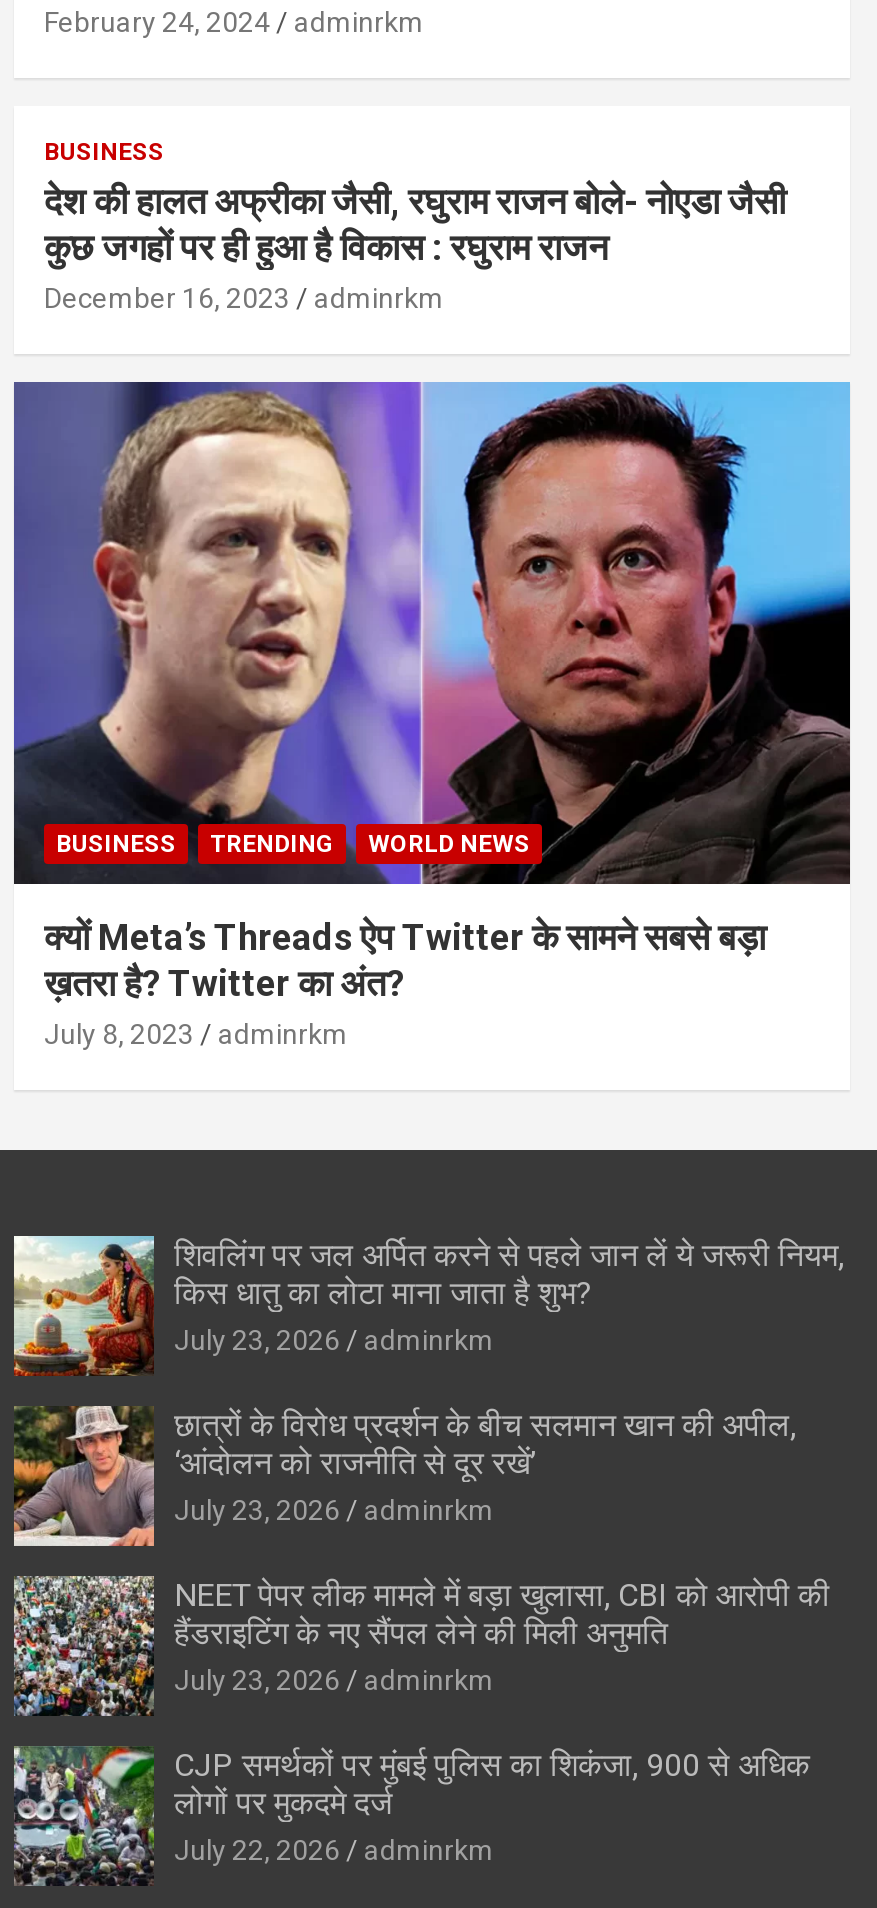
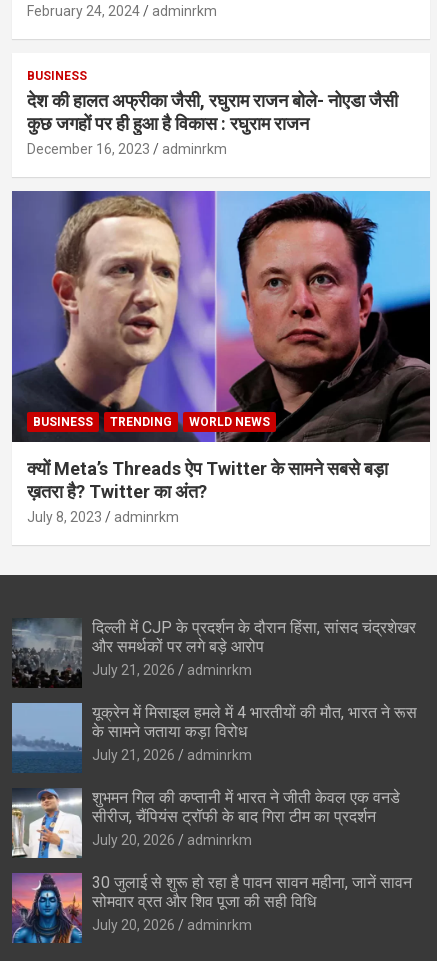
[12,1234,844,1378] [image] | शिवलिंग पर जल अर्पित करने से पहले जान लें ये जरूरी नियम, | किस धातु का लोटा माना जाता है शुभ? | July 23, 2026 -> [12,618,416,688] [image] | दिल्ली में CJP के प्रदर्शन के दौरान हिंसा, सांसद चंद्रशेखर | और समर्थकों पर लगे बड़े आरोप | July 21, 2026
[12,1406,796,1548] [image] | छात्रों के विरोध प्रदर्शन के बीच सलमान खान की अपील, | ‘आंदोलन को राजनीति से दूर रखें’ | July 23, 2026 -> [11,702,417,773] [image] | यूक्रेन में मिसाइल हमले में 4 भारतीयों की मौत, भारत ने रूस | के सामने जताया कड़ा विरोध | July 21, 2026
[12,1574,830,1716] [image] | NEET पेपर लीक मामले में बड़ा खुलासा, CBI को आरोपी की | हैंडराइटिंग के नए सैंपल लेने की मिली अनुमति | July 23, 2026 -> [11,788,400,859] [image] | शुभमन गिल की कप्तानी में भारत ने जीती केवल एक वनडे | सीरीज, चैंपियंस ट्रॉफी के बाद गिरा टीम का प्रदर्शन | July 20, 2026
[12,1746,810,1886] [image] | CJP समर्थकों पर मुंबई पुलिस का शिकंजा, 900 से अधिक | लोगों पर मुकदमे दर्ज | July 22, 2026 -> [11,872,412,944] [image] | 30 जुलाई से शुरू हो रहा है पावन सावन महीना, जानें सावन | सोमवार व्रत और शिव पूजा की सही विधि | July 20, 2026

